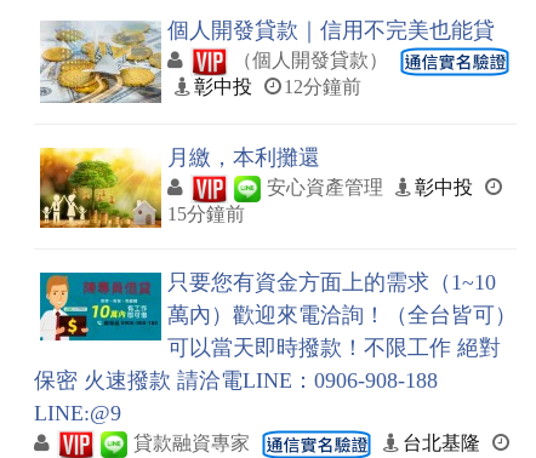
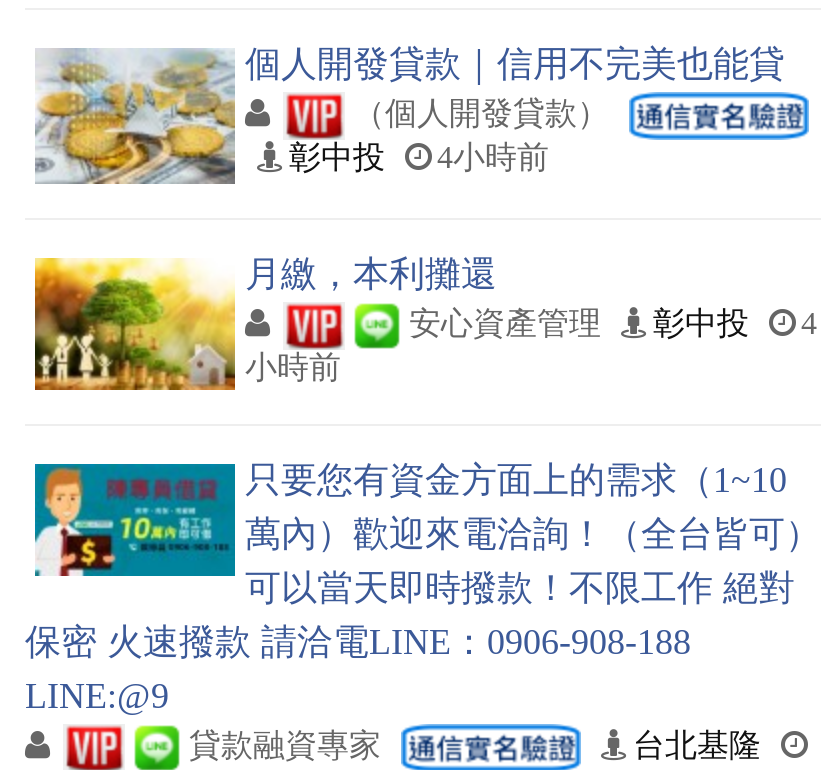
[194,76,361,97] 彰中投 12分鐘前 -> [289,140,549,174] 彰中投 4小時前
[167,204,245,224] 15分鐘前 -> [245,305,817,384] 4 | 小時前

